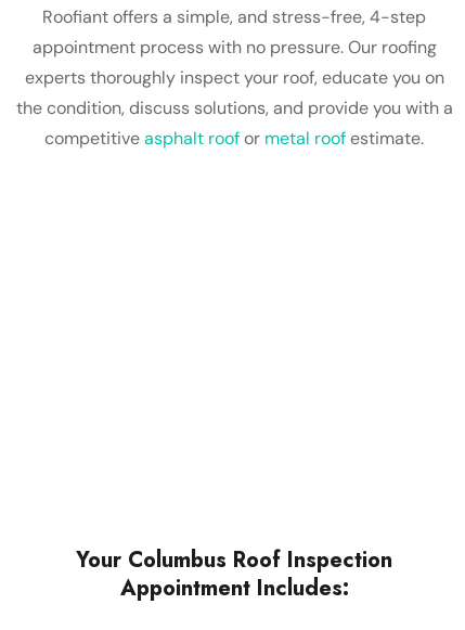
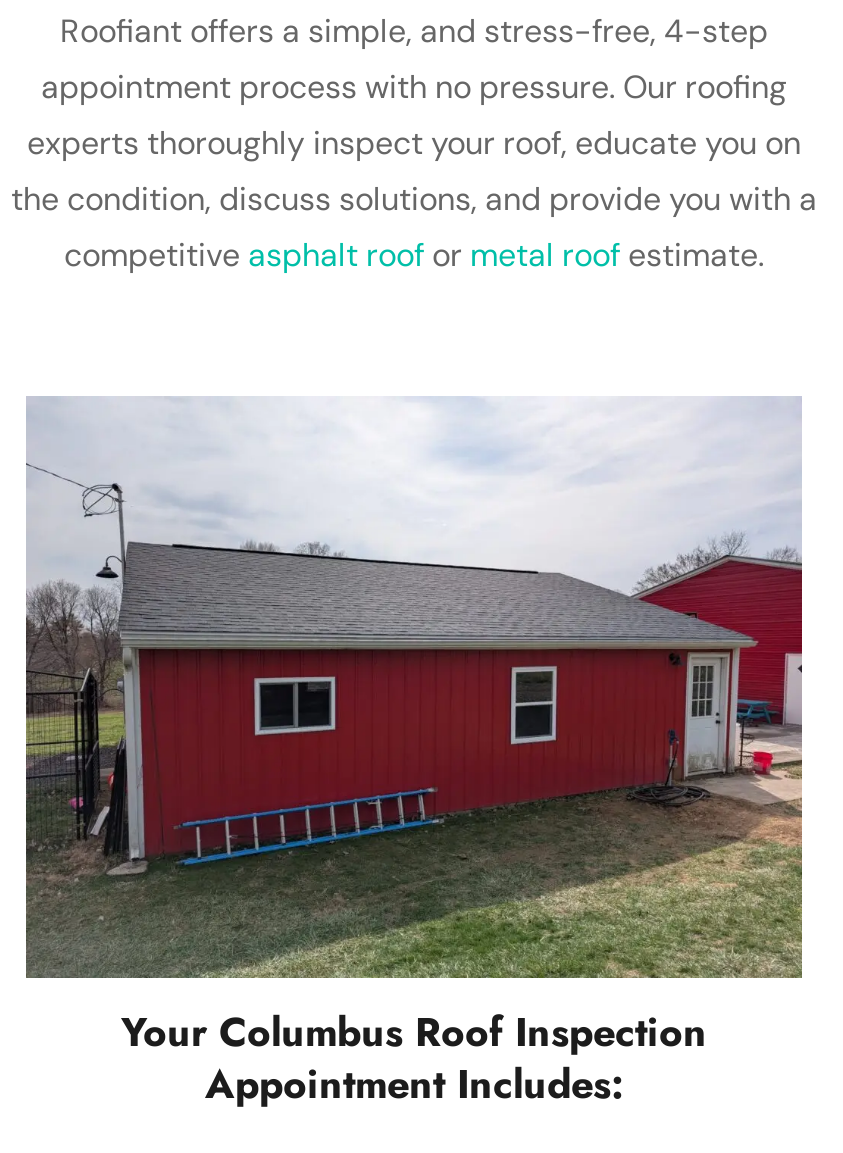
none -> [24,396,804,980] [image]

